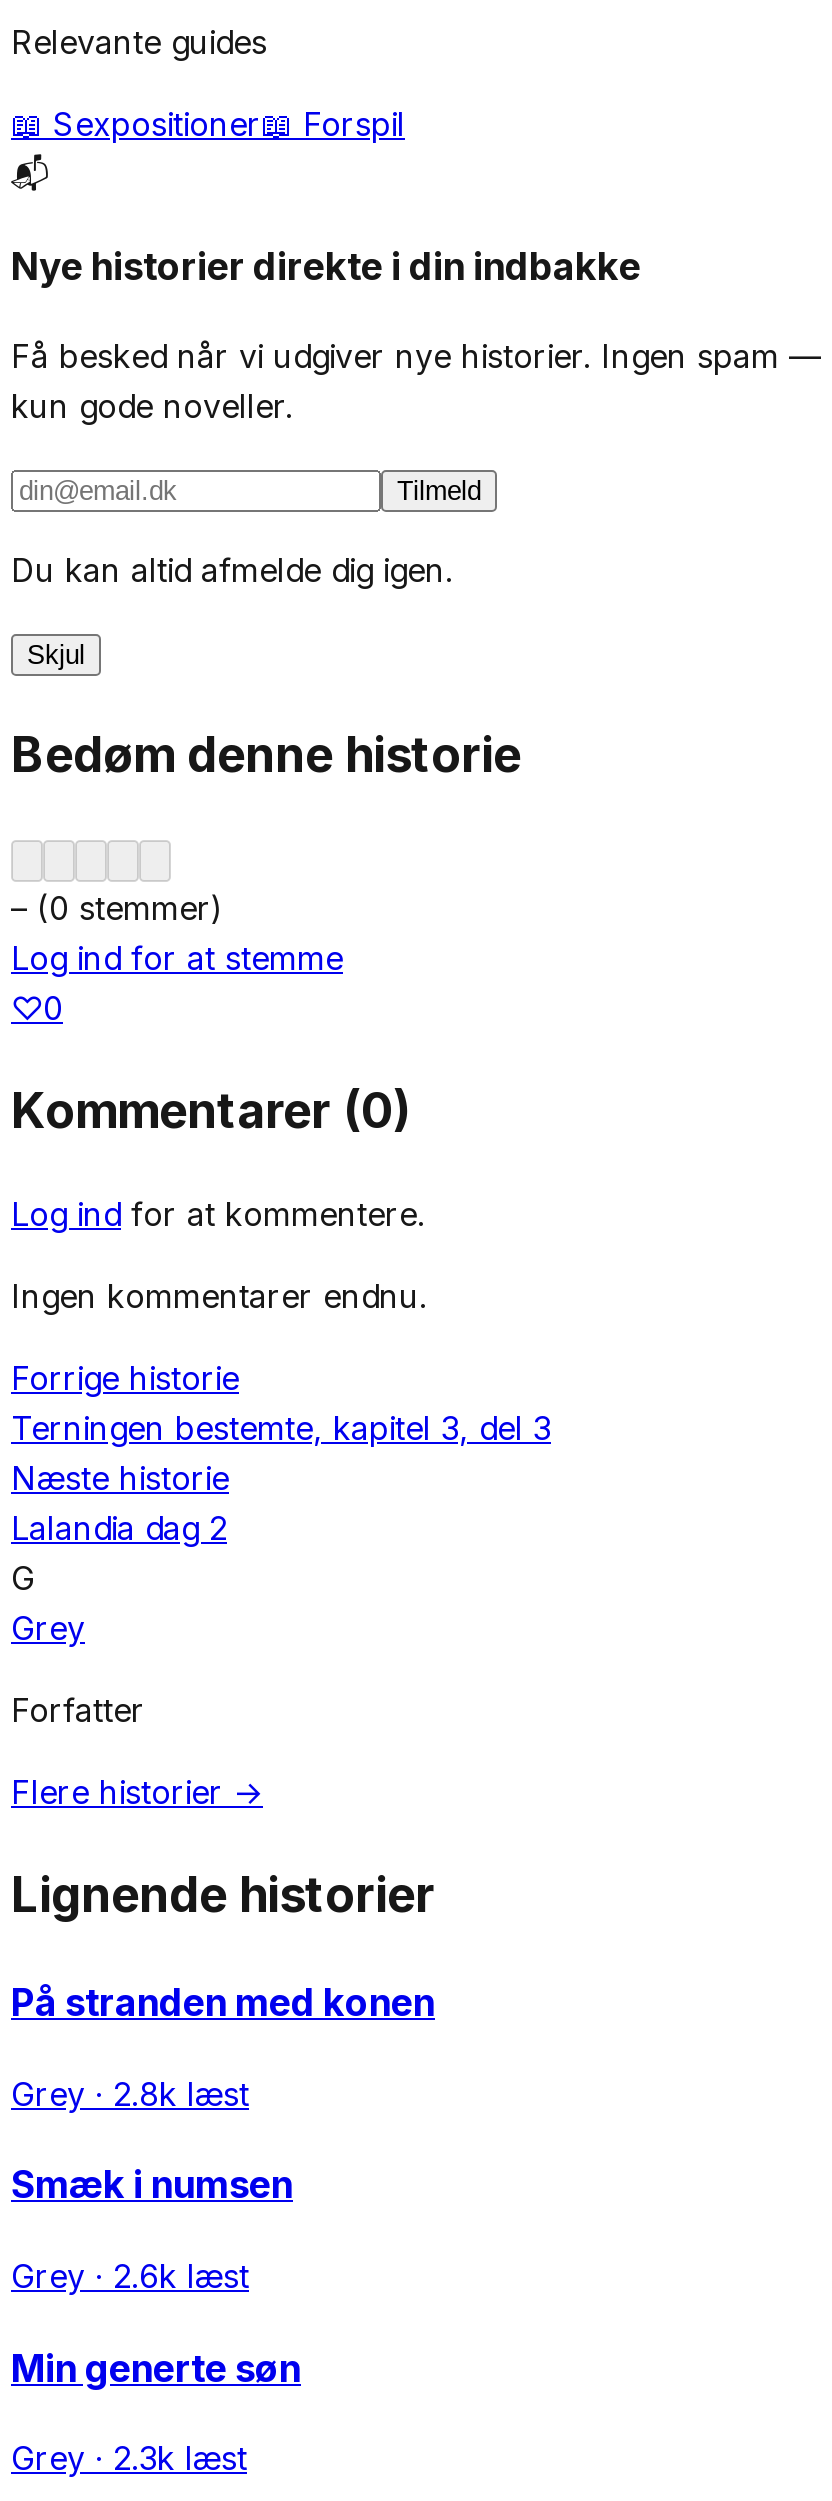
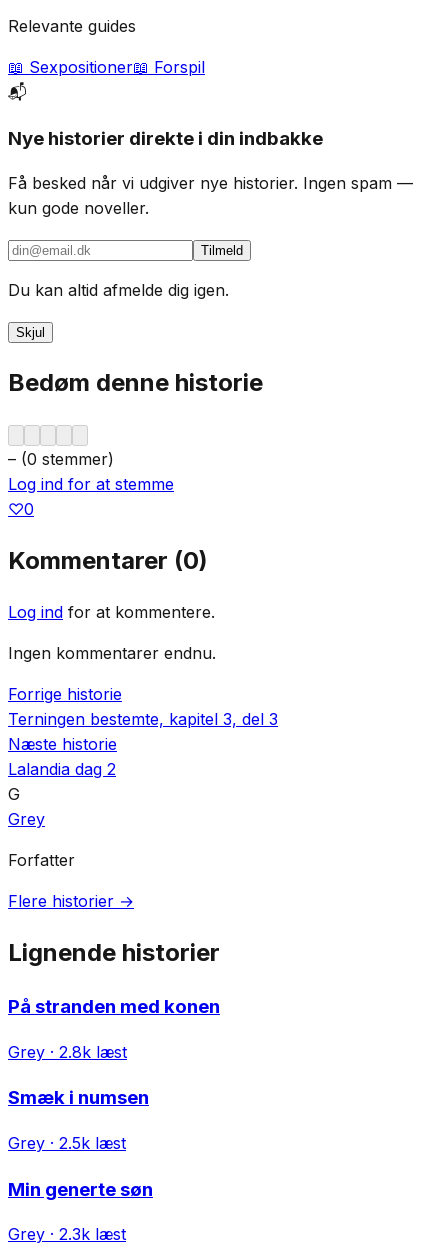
[11,2256,249,2296] Grey · 2.6k læst -> [8,1133,126,1153] Grey · 2.5k læst

